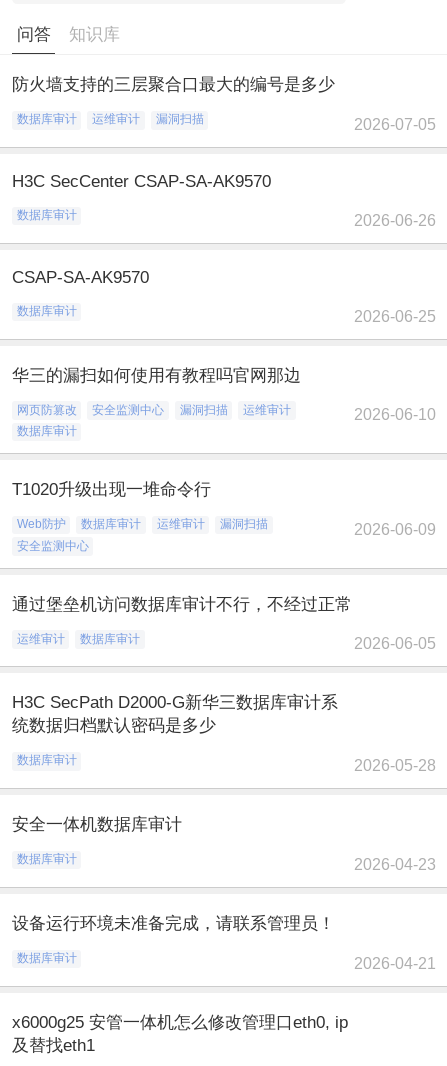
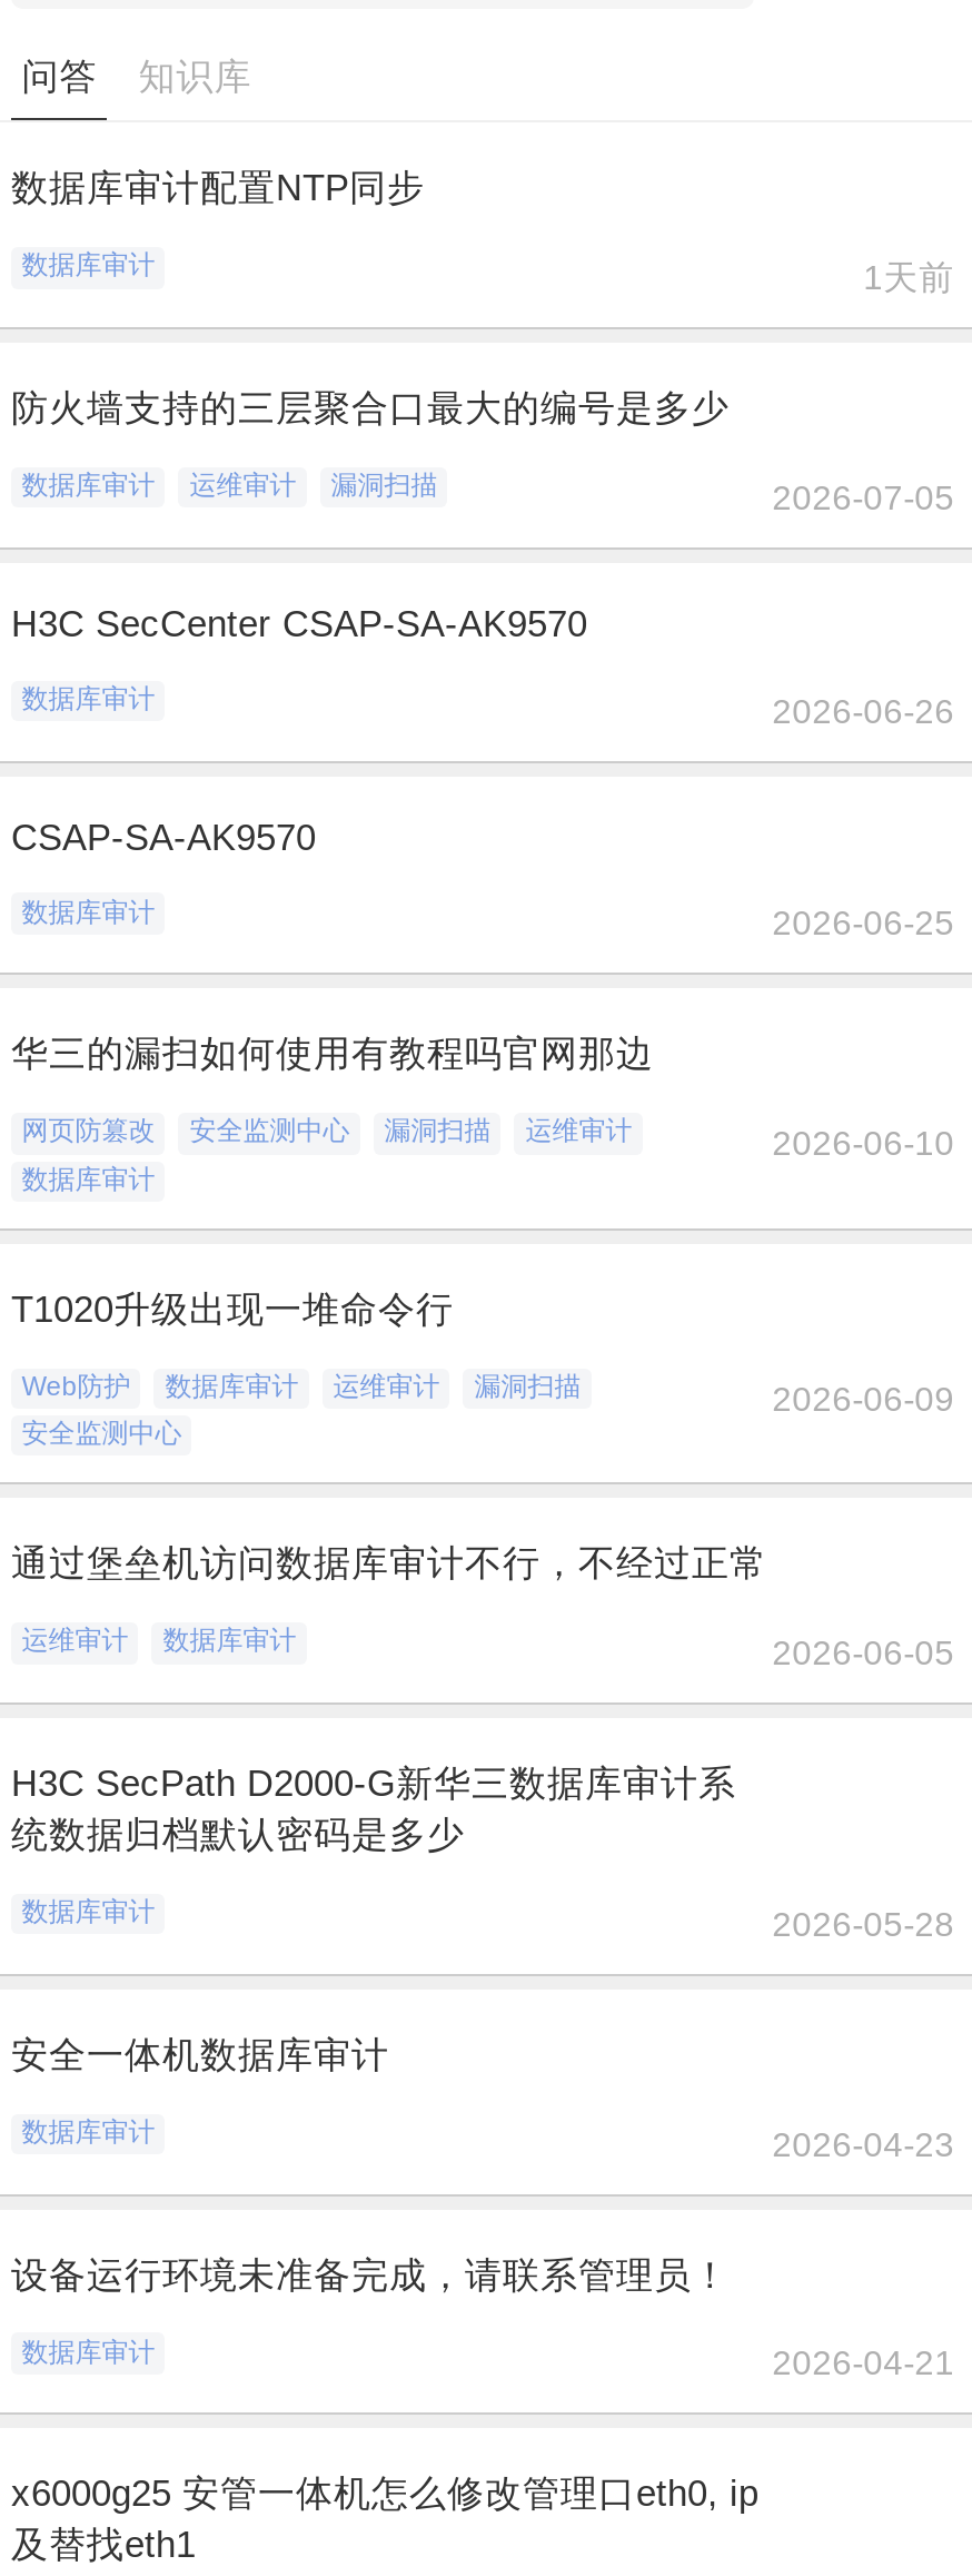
none -> [11,168,954,296] 数据库审计配置NTP同步 | 数据库审计 | 1天前

